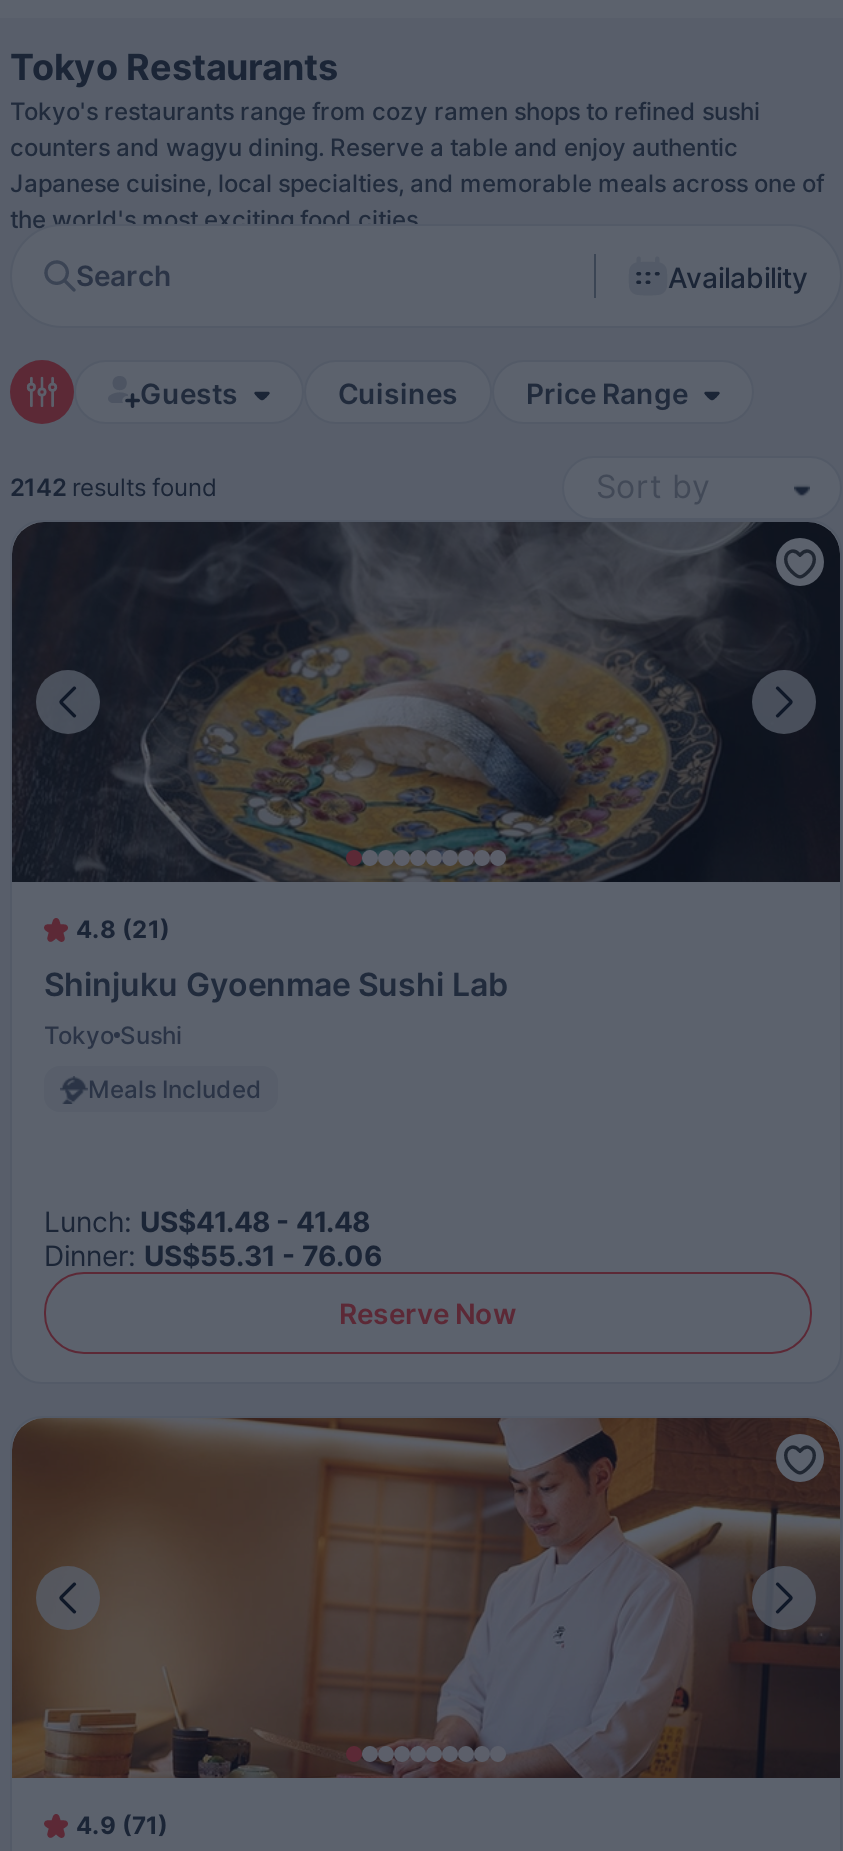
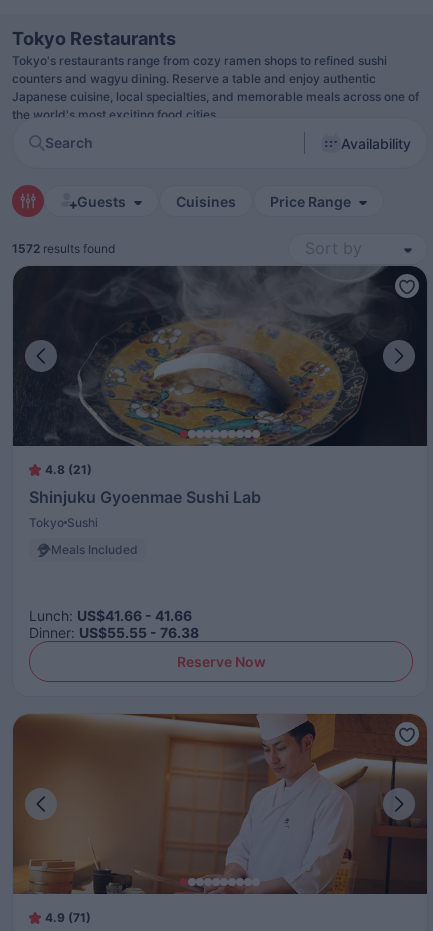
[10,472,216,502] 2142 results found -> [12,241,115,256] 1572 results found
[44,1204,370,1238] Lunch: US$41.48 - 41.48 -> [29,607,192,624] Lunch: US$41.66 - 41.66
[44,1238,382,1272] Dinner: US$55.31 - 76.06 -> [29,624,199,641] Dinner: US$55.55 - 76.38

